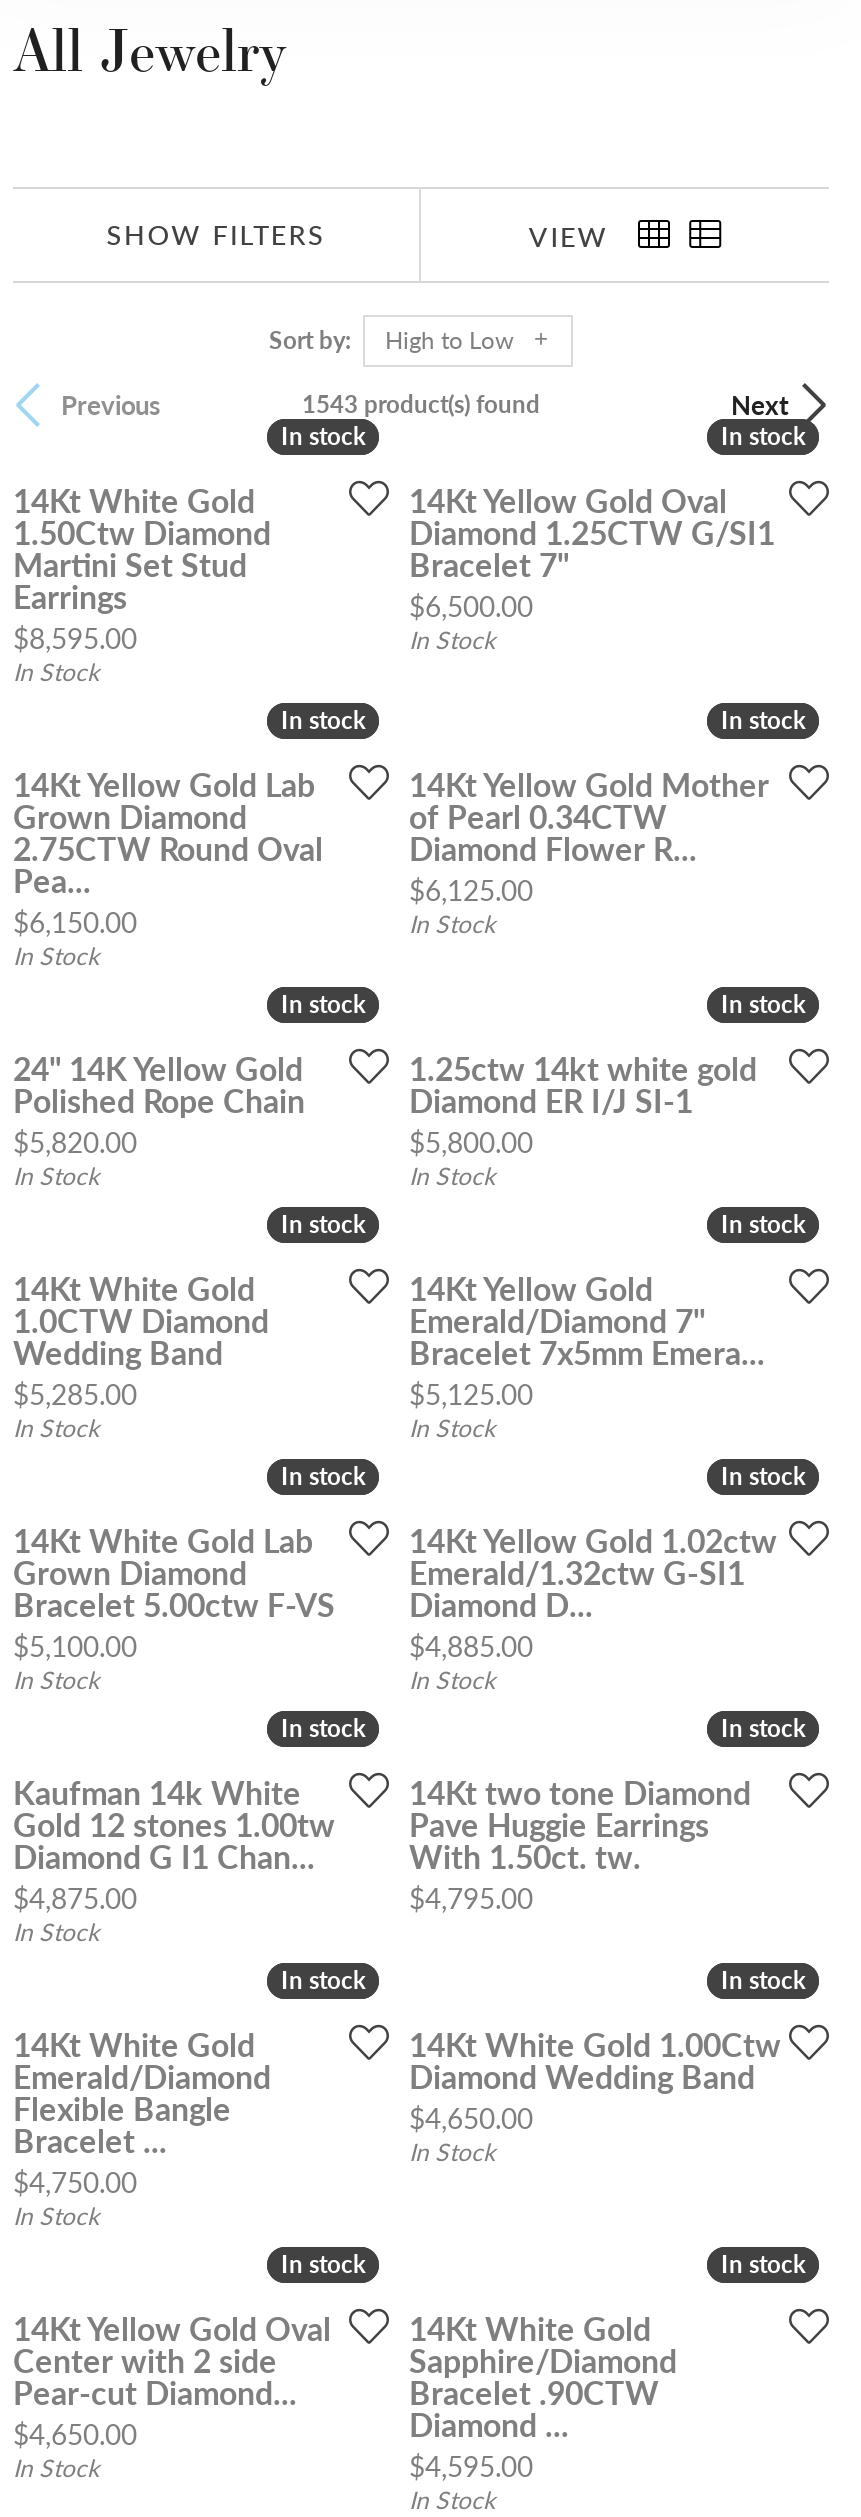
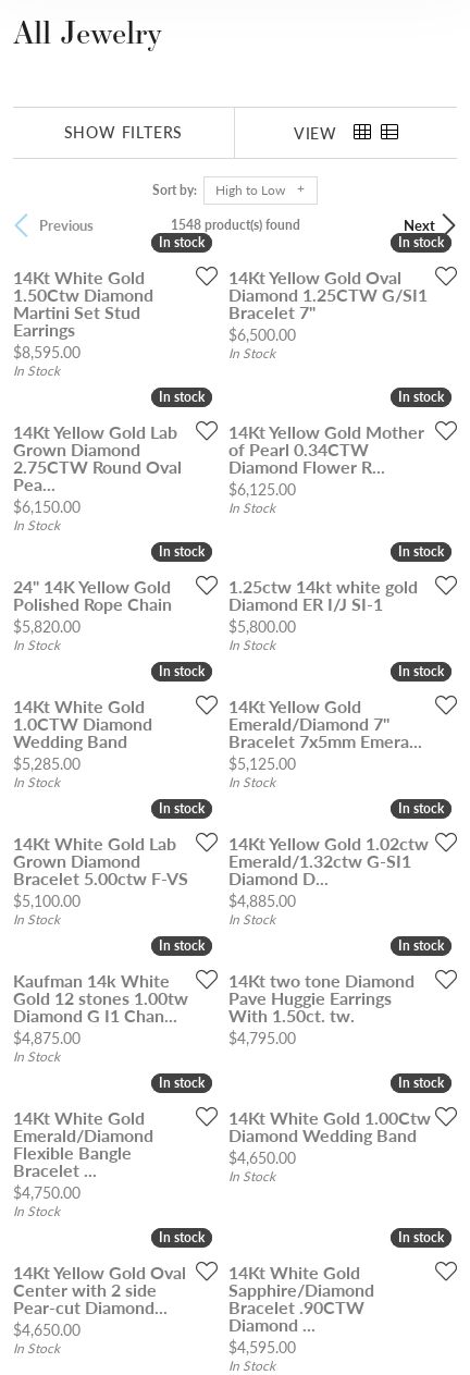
[302,387,540,421] 1543 product(s) found -> [170,215,300,234] 1548 product(s) found

